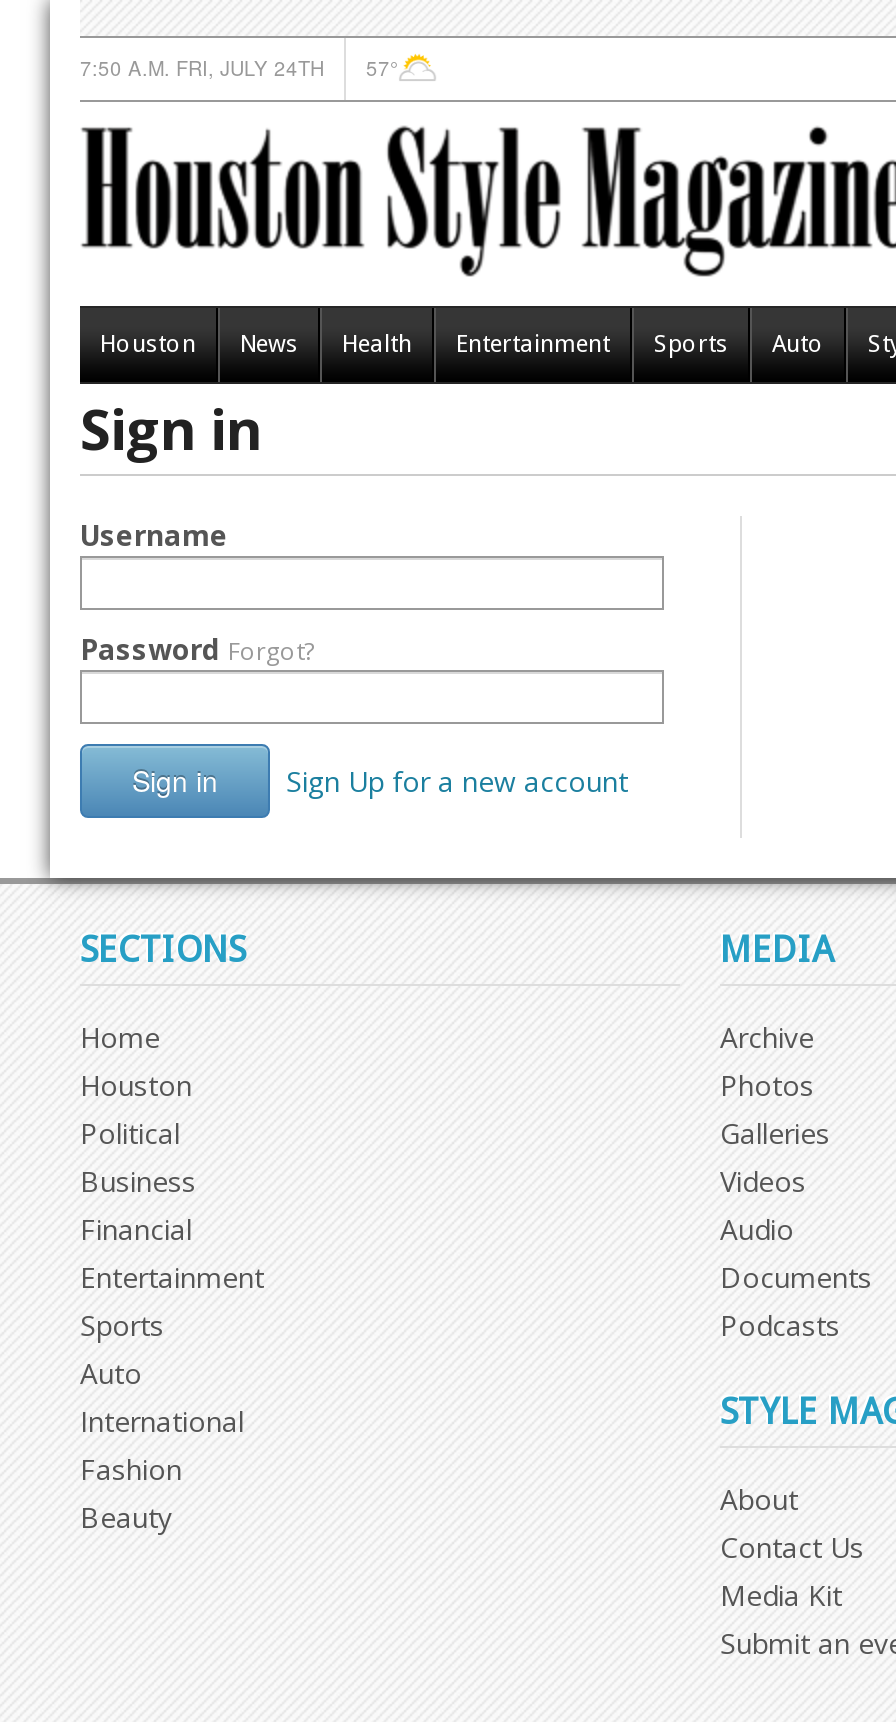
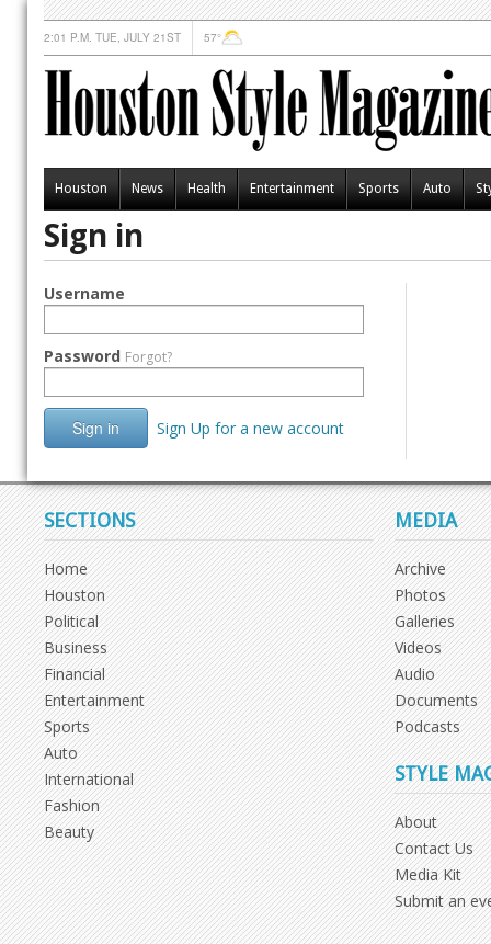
[80,54,398,82] 7:50 A.M. FRI, JULY 24TH 57° -> [44,30,221,45] 2:01 P.M. TUE, JULY 21ST 57°

